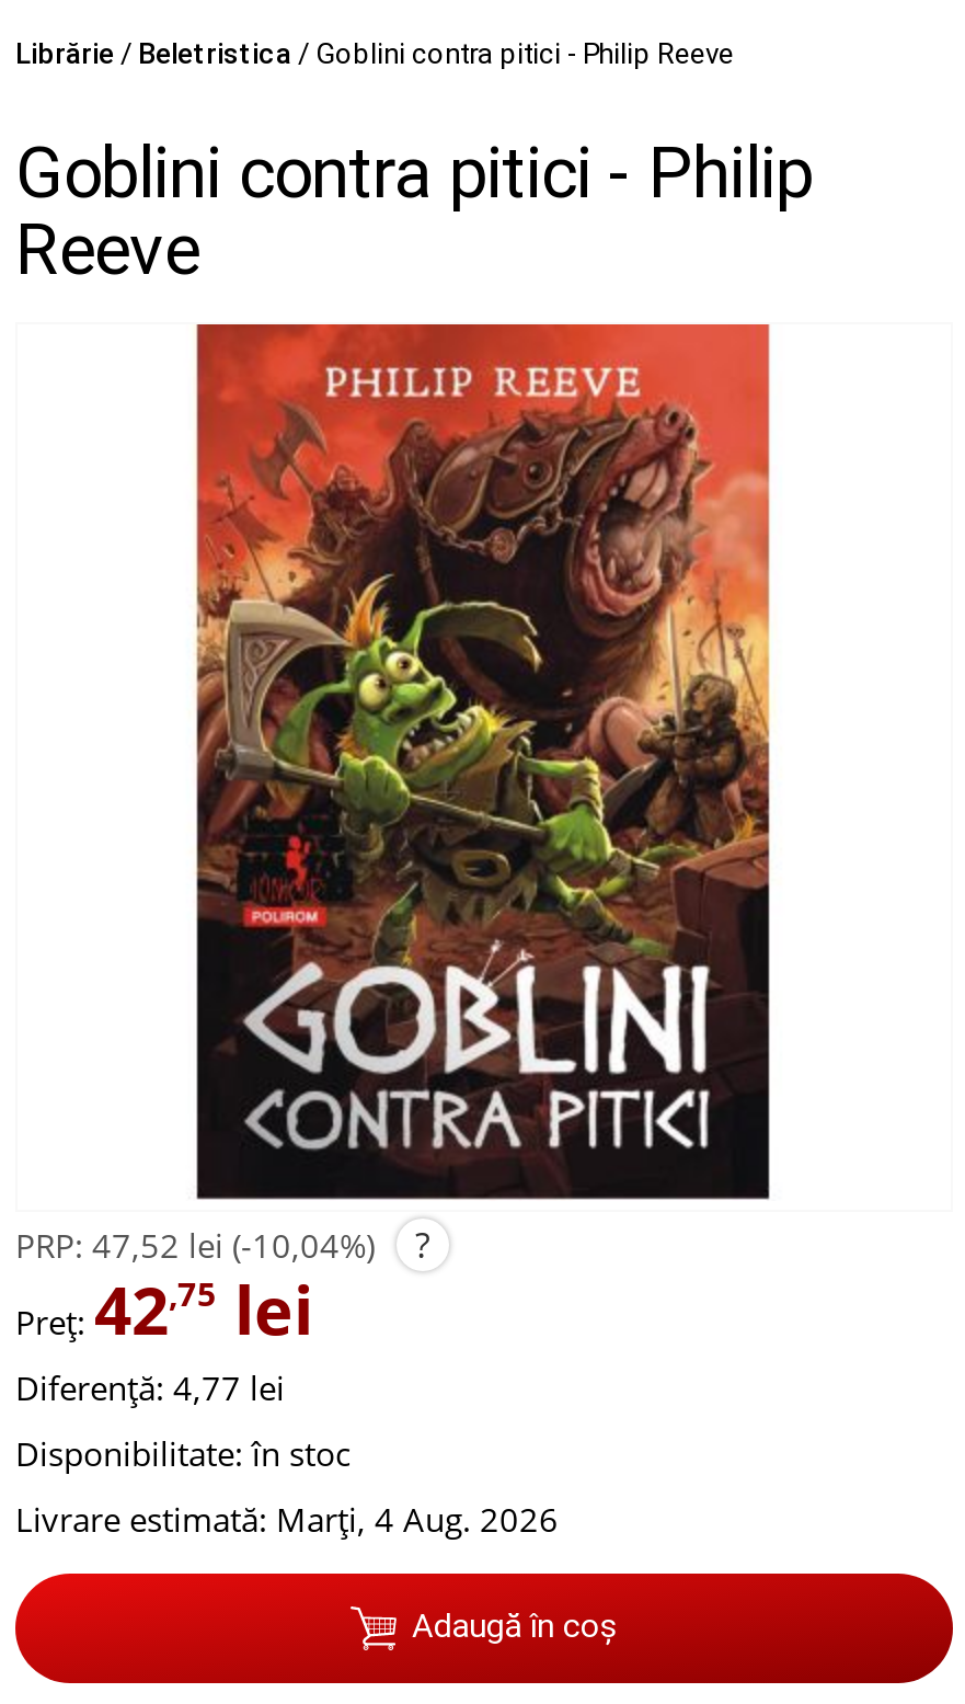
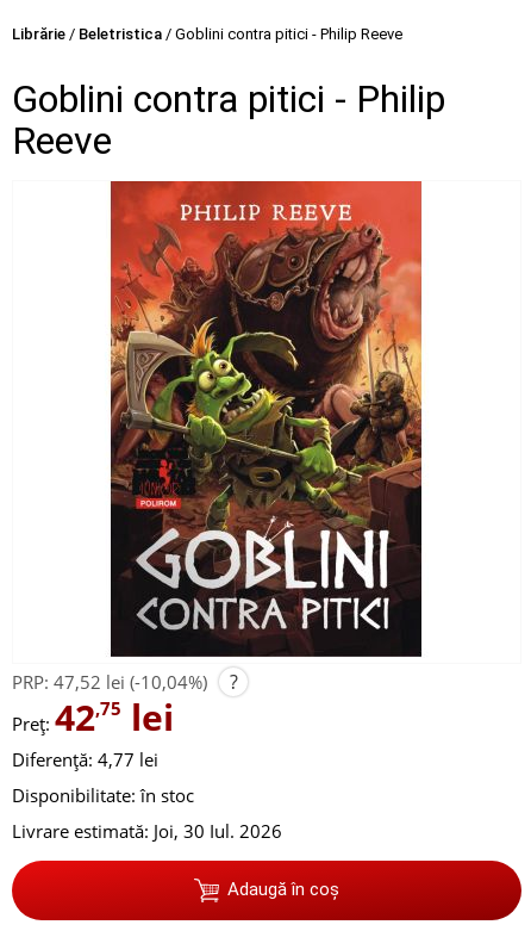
[15,1496,559,1540] Livrare estimată: Marți, 4 Aug. 2026 -> [12,818,282,842] Livrare estimată: Joi, 30 Iul. 2026

